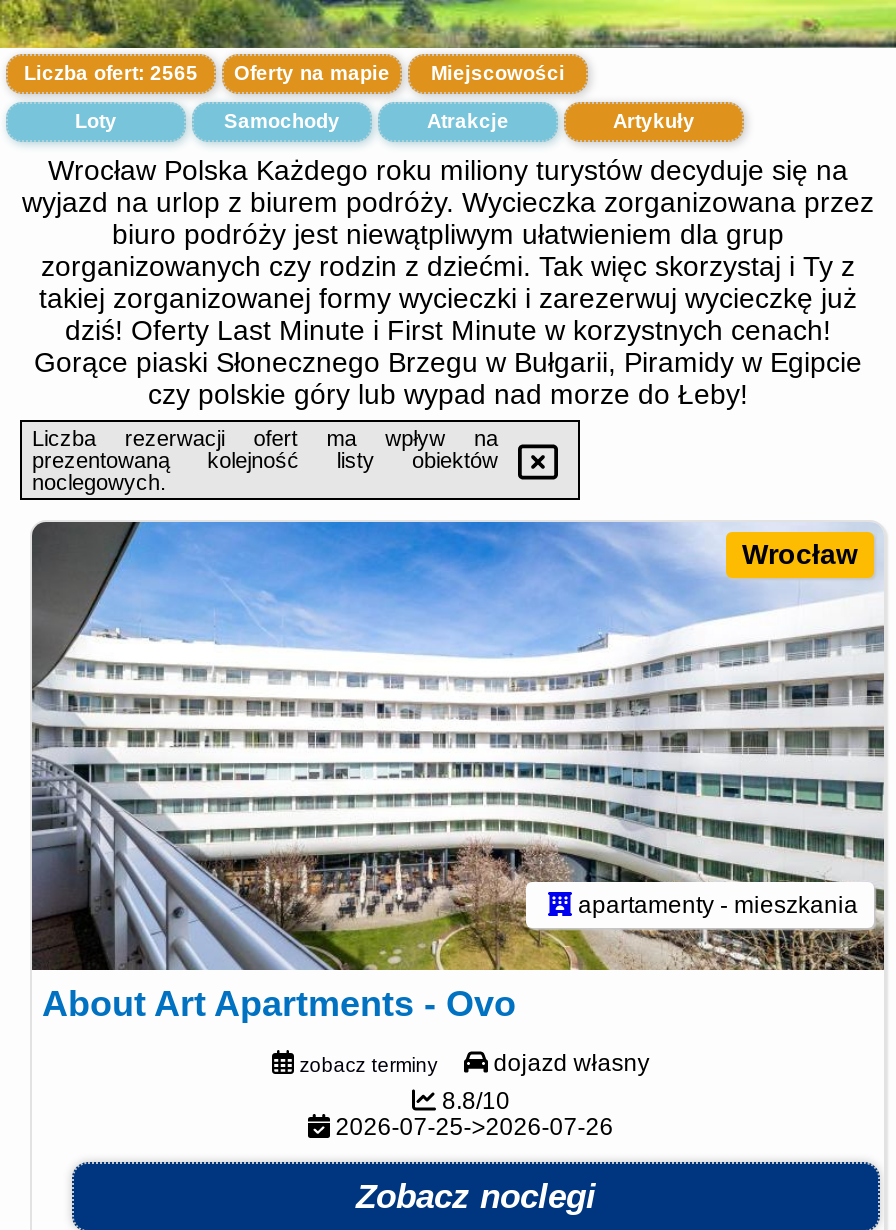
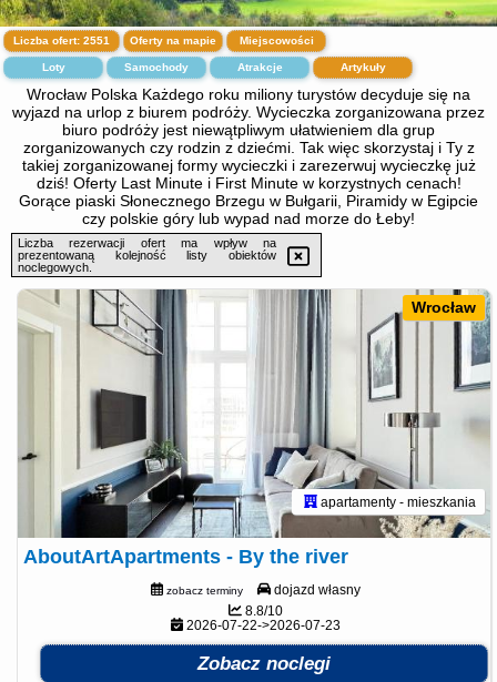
[24,63,565,85] Liczba ofert: 2565 Oferty na mapie Miejscowości -> [13,35,313,47] Liczba ofert: 2551 Oferty na mapie Miejscowości
[30,520,886,1025] [image] | About Art Apartments - Ovo -> [18,288,491,568] [image] | AboutArtApartments - By the river
[336,1114,614,1142] 2026-07-25->2026-07-26 -> [186,618,340,633] 2026-07-22->2026-07-23

